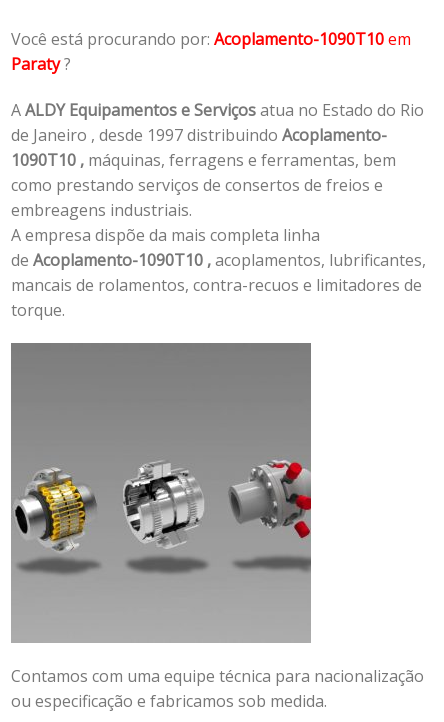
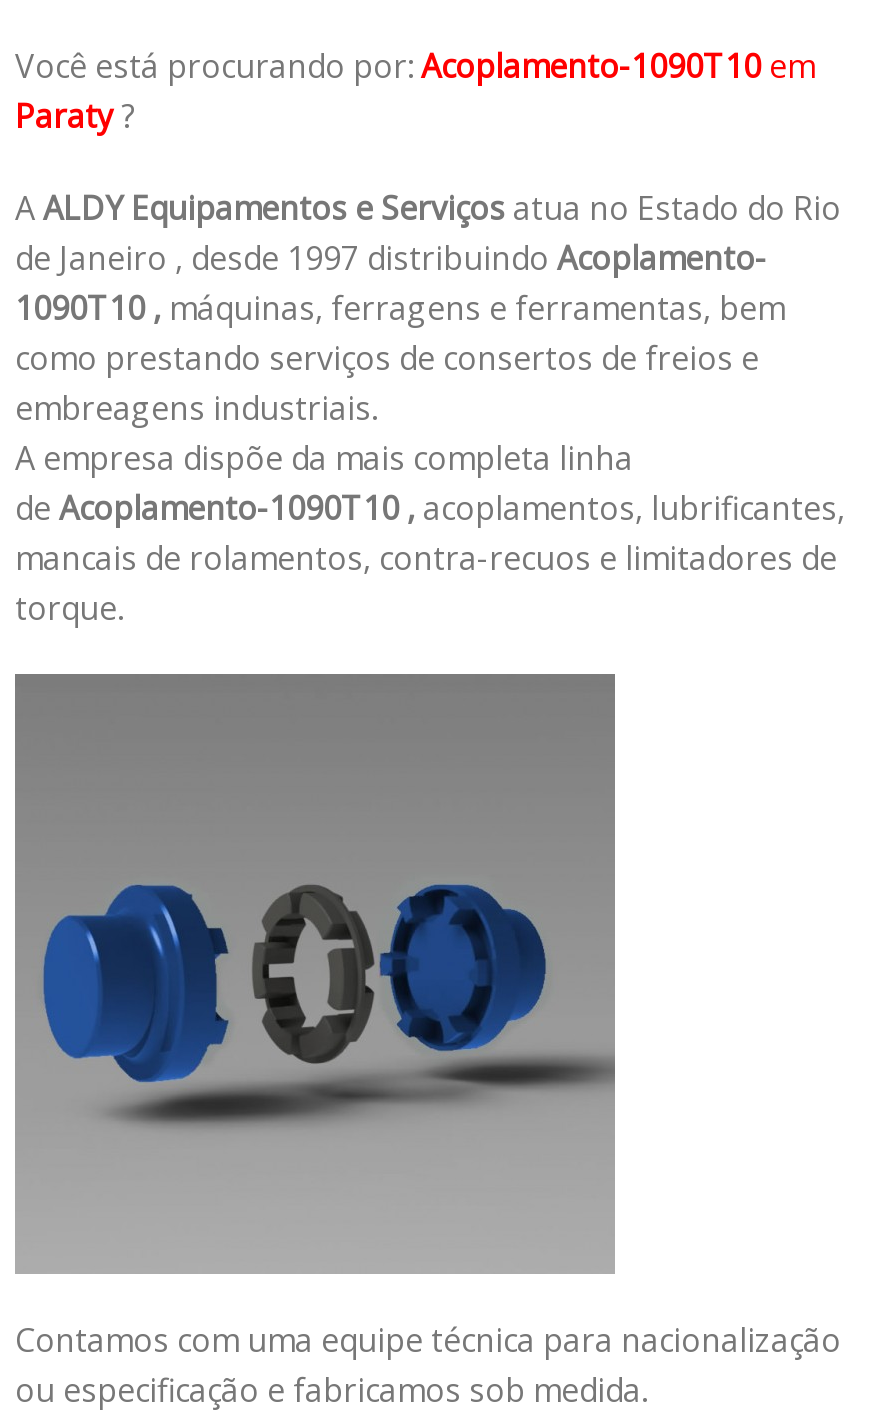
[15,449,312,575] [image] -> [25,884,615,1134] [image]

